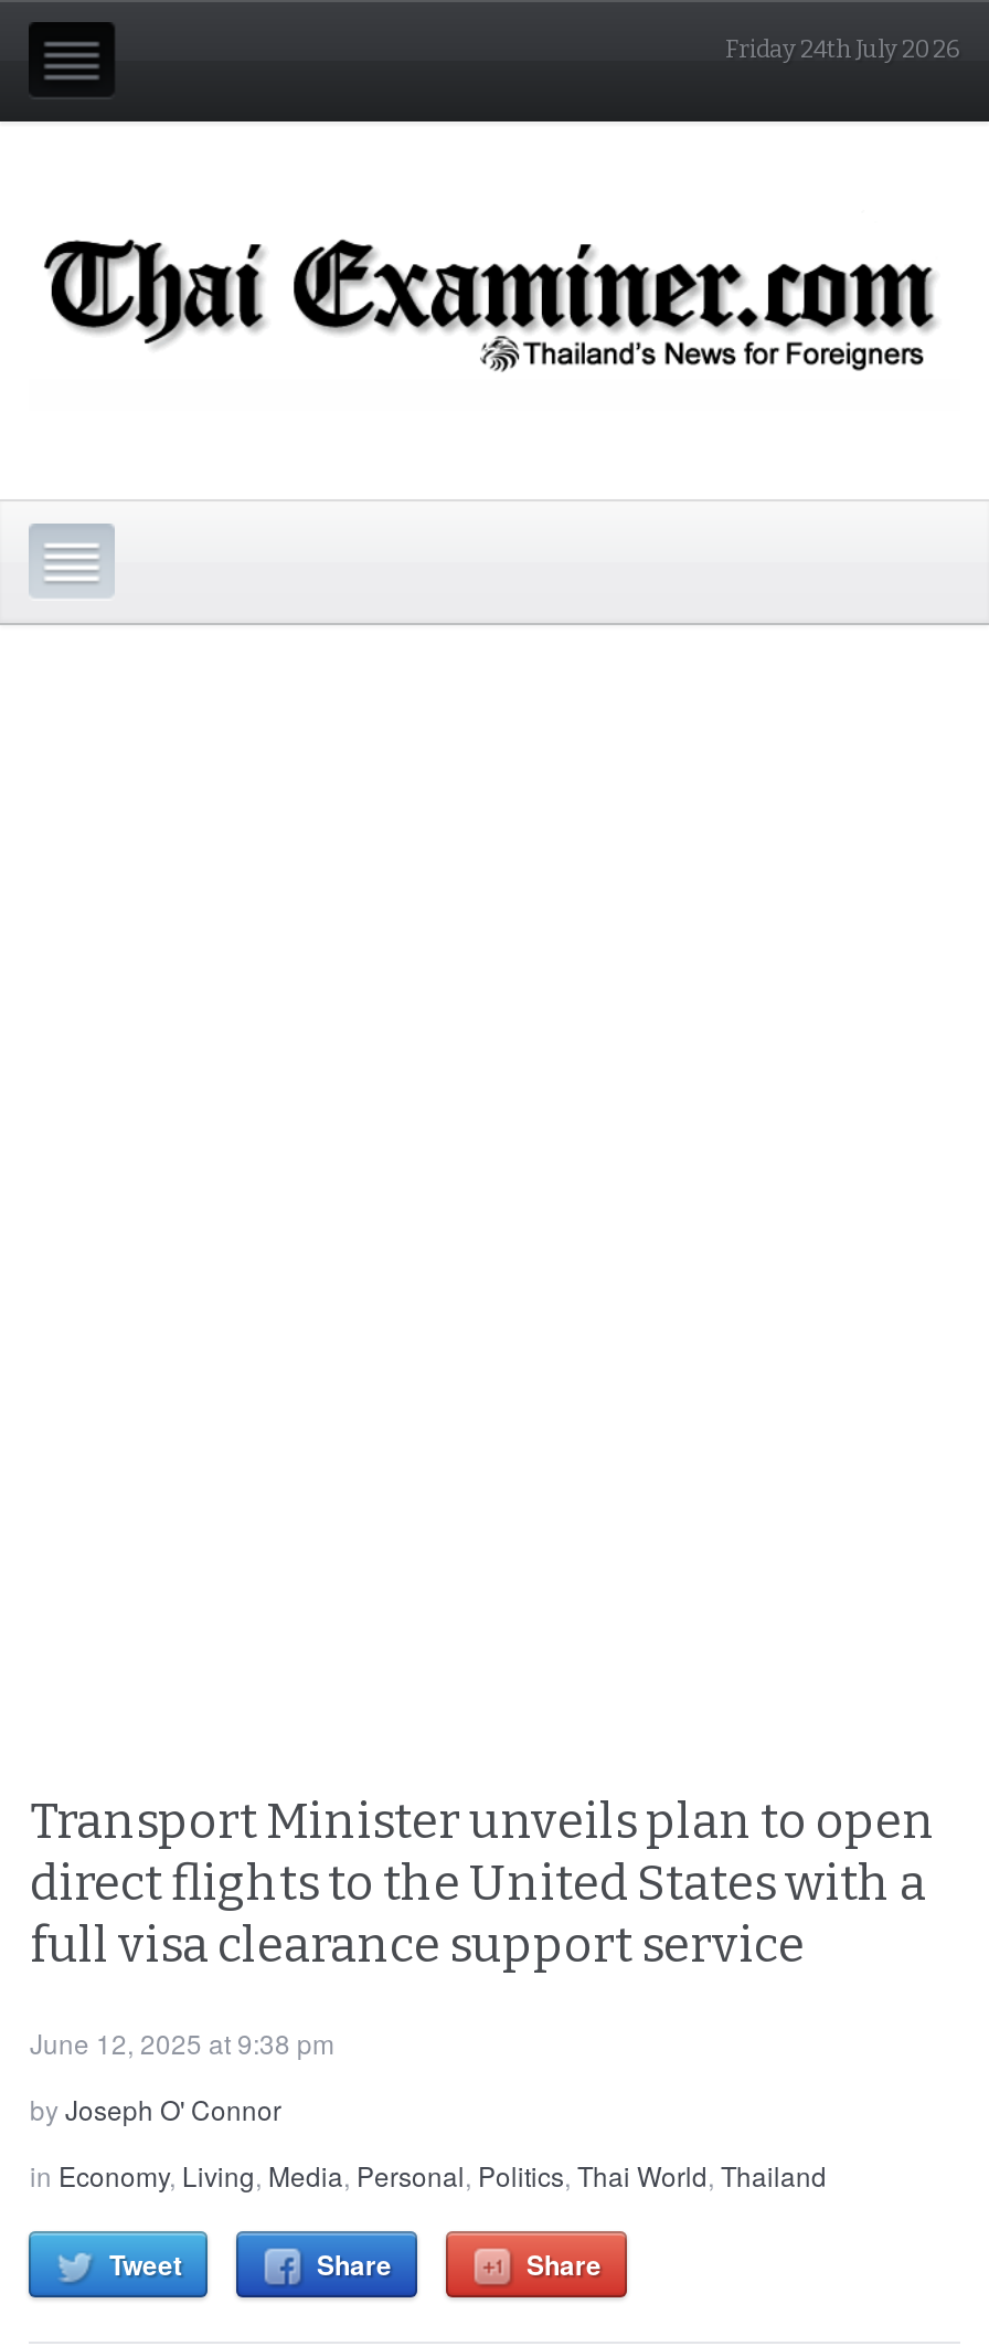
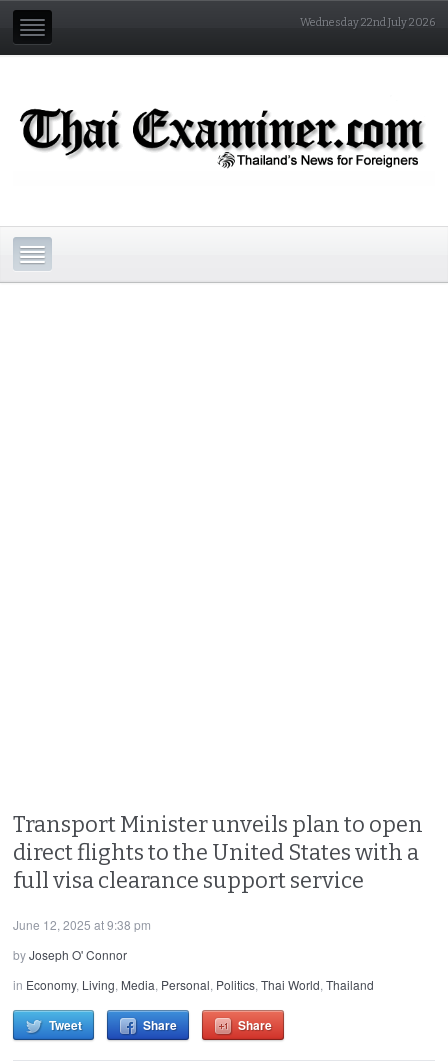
[725,35,959,64] Friday 24th July 2026 -> [299,16,434,29] Wednesday 22nd July 2026

